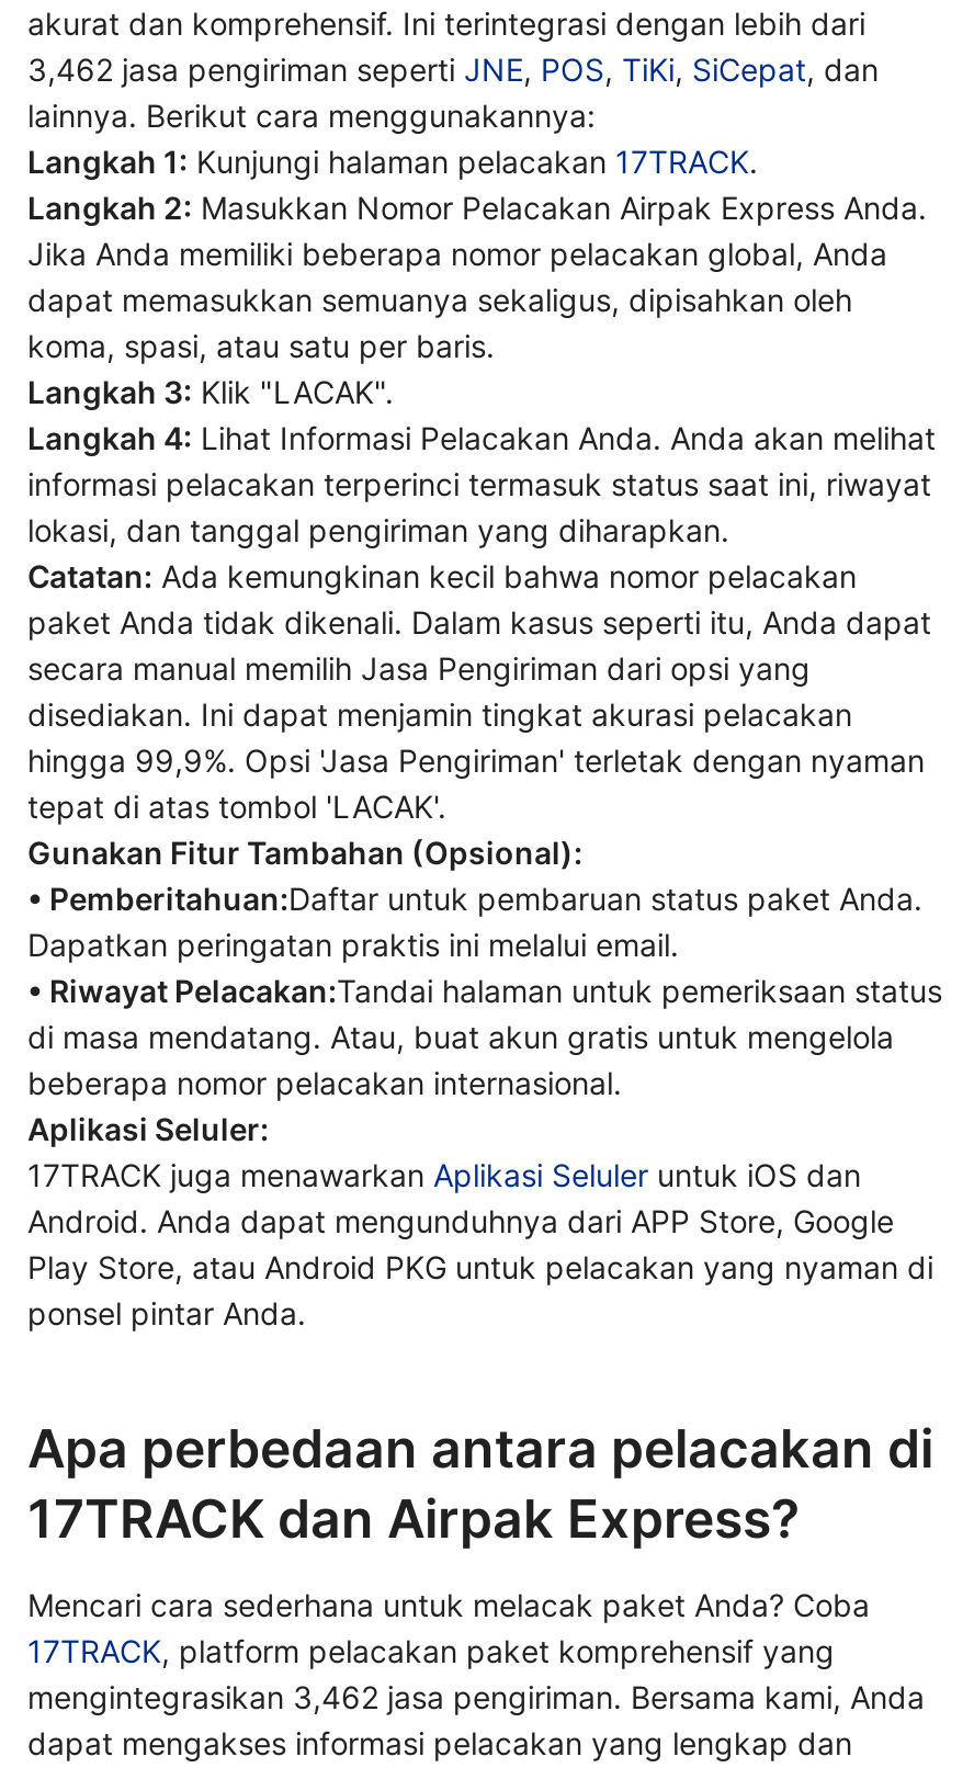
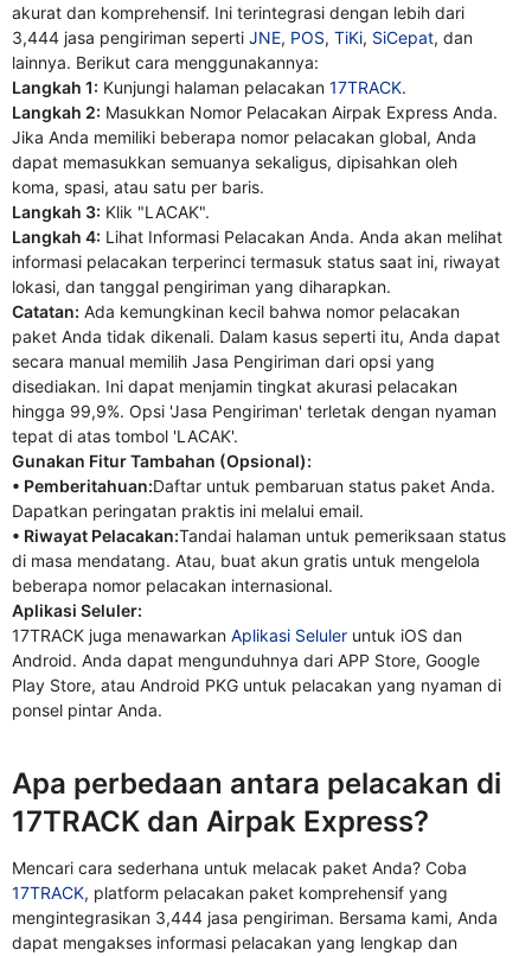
[27,50,879,88] 3,462 jasa pengiriman seperti JNE, POS, TiKi, SiCepat, dan -> [12,27,473,47] 3,444 jasa pengiriman seperti JNE, POS, TiKi, SiCepat, dan
[27,1678,925,1715] mengintegrasikan 3,462 jasa pengiriman. Bersama kami, Anda -> [12,907,498,928] mengintegrasikan 3,444 jasa pengiriman. Bersama kami, Anda

